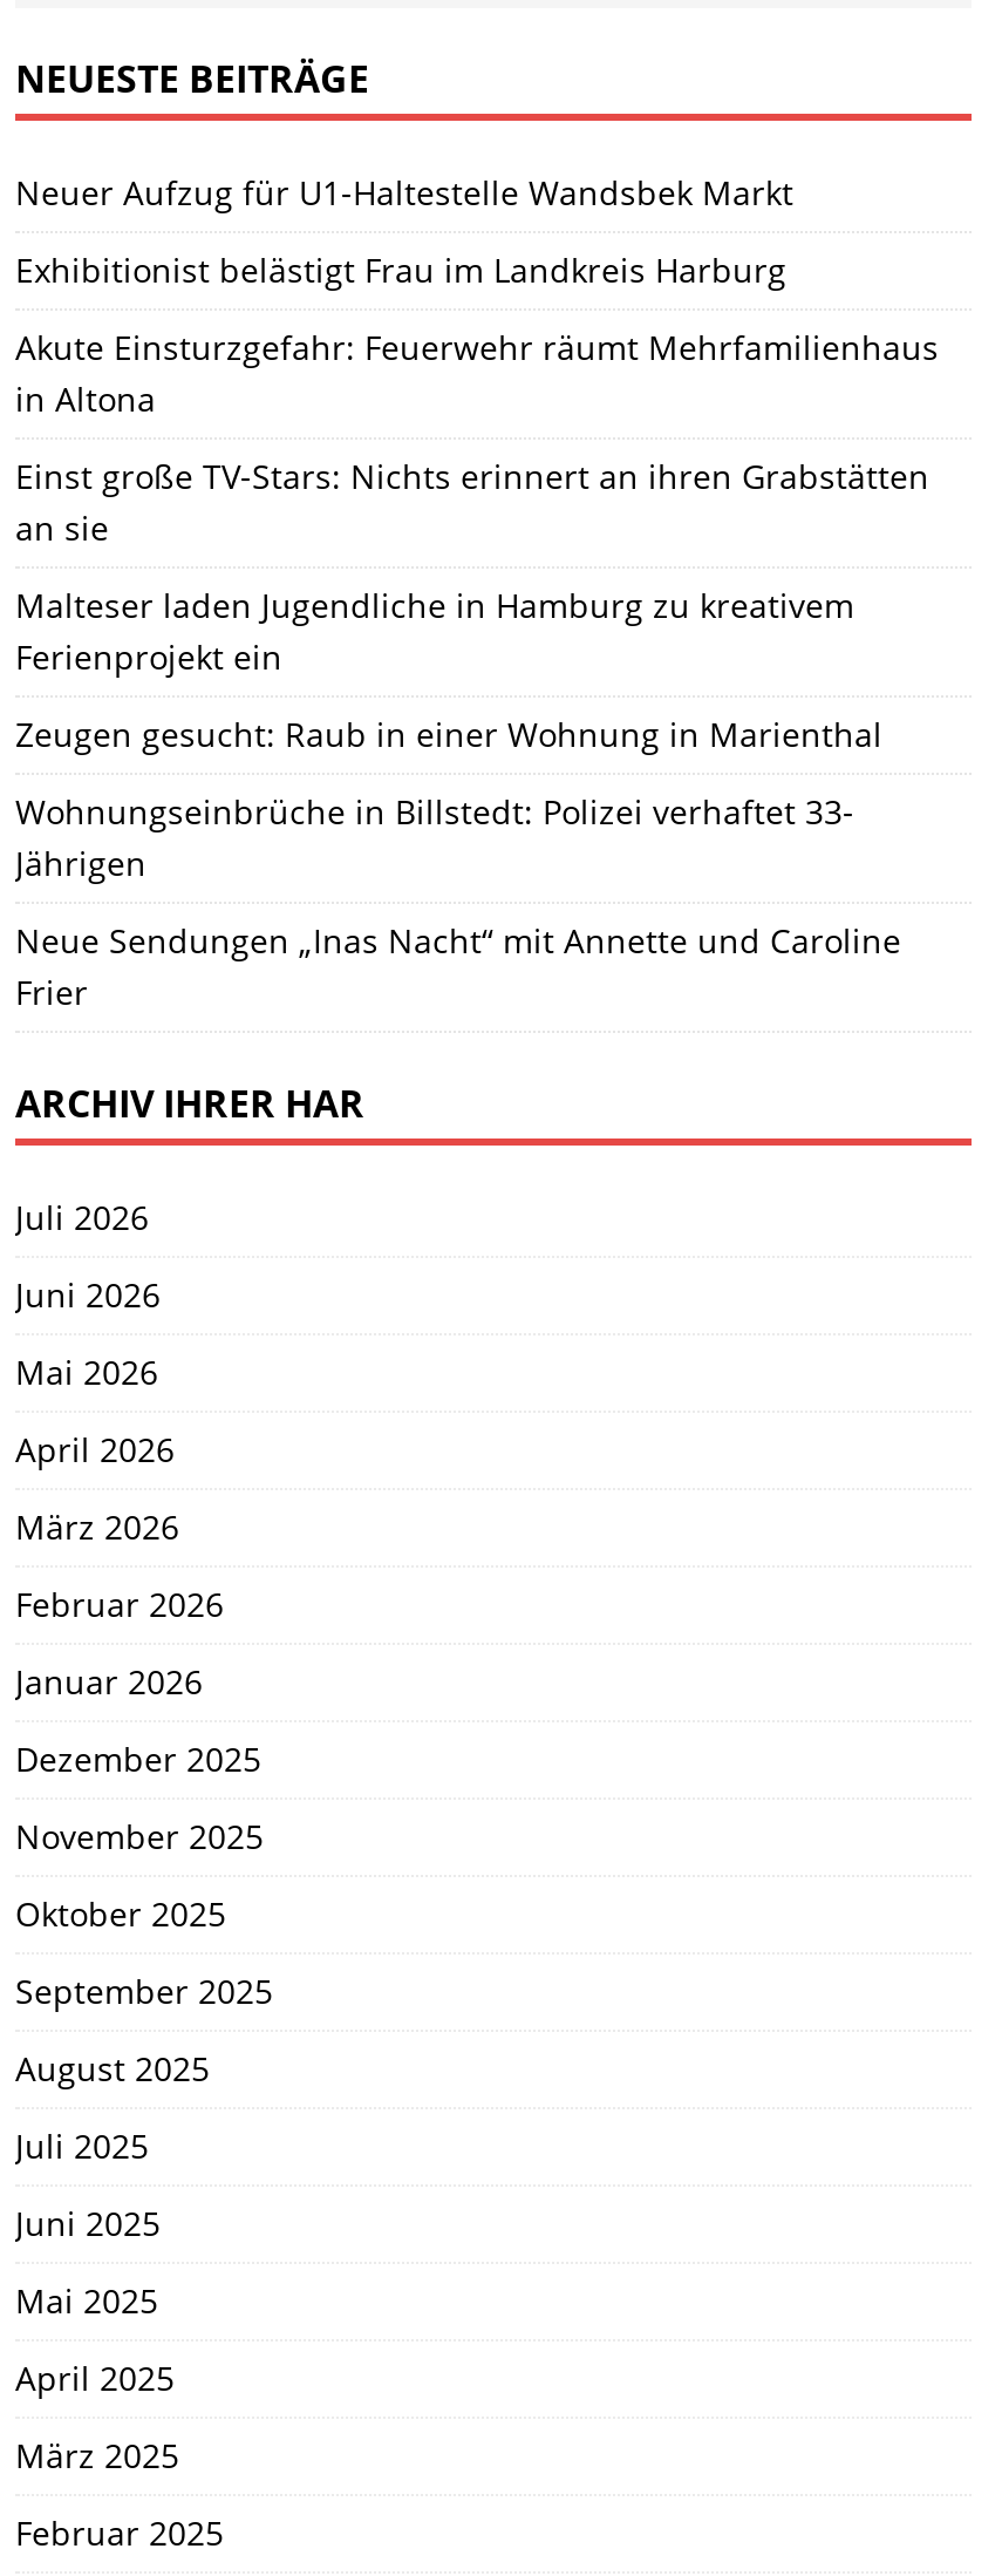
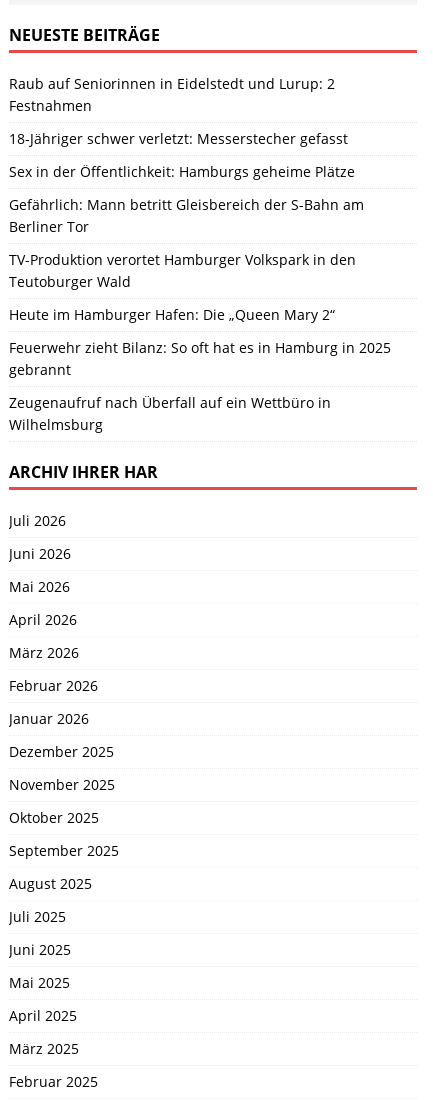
[15,169,793,214] Neuer Aufzug für U1-Haltestelle Wandsbek Markt -> [9,74,335,115] Raub auf Seniorinnen in Eidelstedt und Lurup: 2 | Festnahmen
[15,247,786,291] Exhibitionist belästigt Frau im Landkreis Harburg -> [9,129,348,148] 18-Jähriger schwer verletzt: Messerstecher gefasst
[15,324,939,420] Akute Einsturzgefahr: Feuerwehr räumt Mehrfamilienhaus | in Altona -> [9,162,355,181] Sex in der Öffentlichkeit: Hamburgs geheime Plätze
[15,453,929,549] Einst große TV-Stars: Nichts erinnert an ihren Grabstätten | an sie -> [9,195,364,236] Gefährlich: Mann betritt Gleisbereich der S-Bahn am | Berliner Tor
[15,582,854,678] Malteser laden Jugendliche in Hamburg zu kreativem | Ferienprojekt ein -> [9,250,356,291] TV-Produktion verortet Hamburger Volkspark in den | Teutoburger Wald
[15,711,882,756] Zeugen gesucht: Raub in einer Wohnung in Marienthal -> [9,305,335,324] Heute im Hamburger Hafen: Die „Queen Mary 2“
[15,788,854,885] Wohnungseinbrüche in Billstedt: Polizei verhaftet 33- | Jährigen -> [9,338,391,379] Feuerwehr zieht Bilanz: So oft hat es in Hamburg in 2025 | gebrannt
[15,917,901,1014] Neue Sendungen „Inas Nacht“ mit Annette und Caroline | Frier -> [9,393,331,434] Zeugenaufruf nach Überfall auf ein Wettbüro in | Wilhelmsburg

